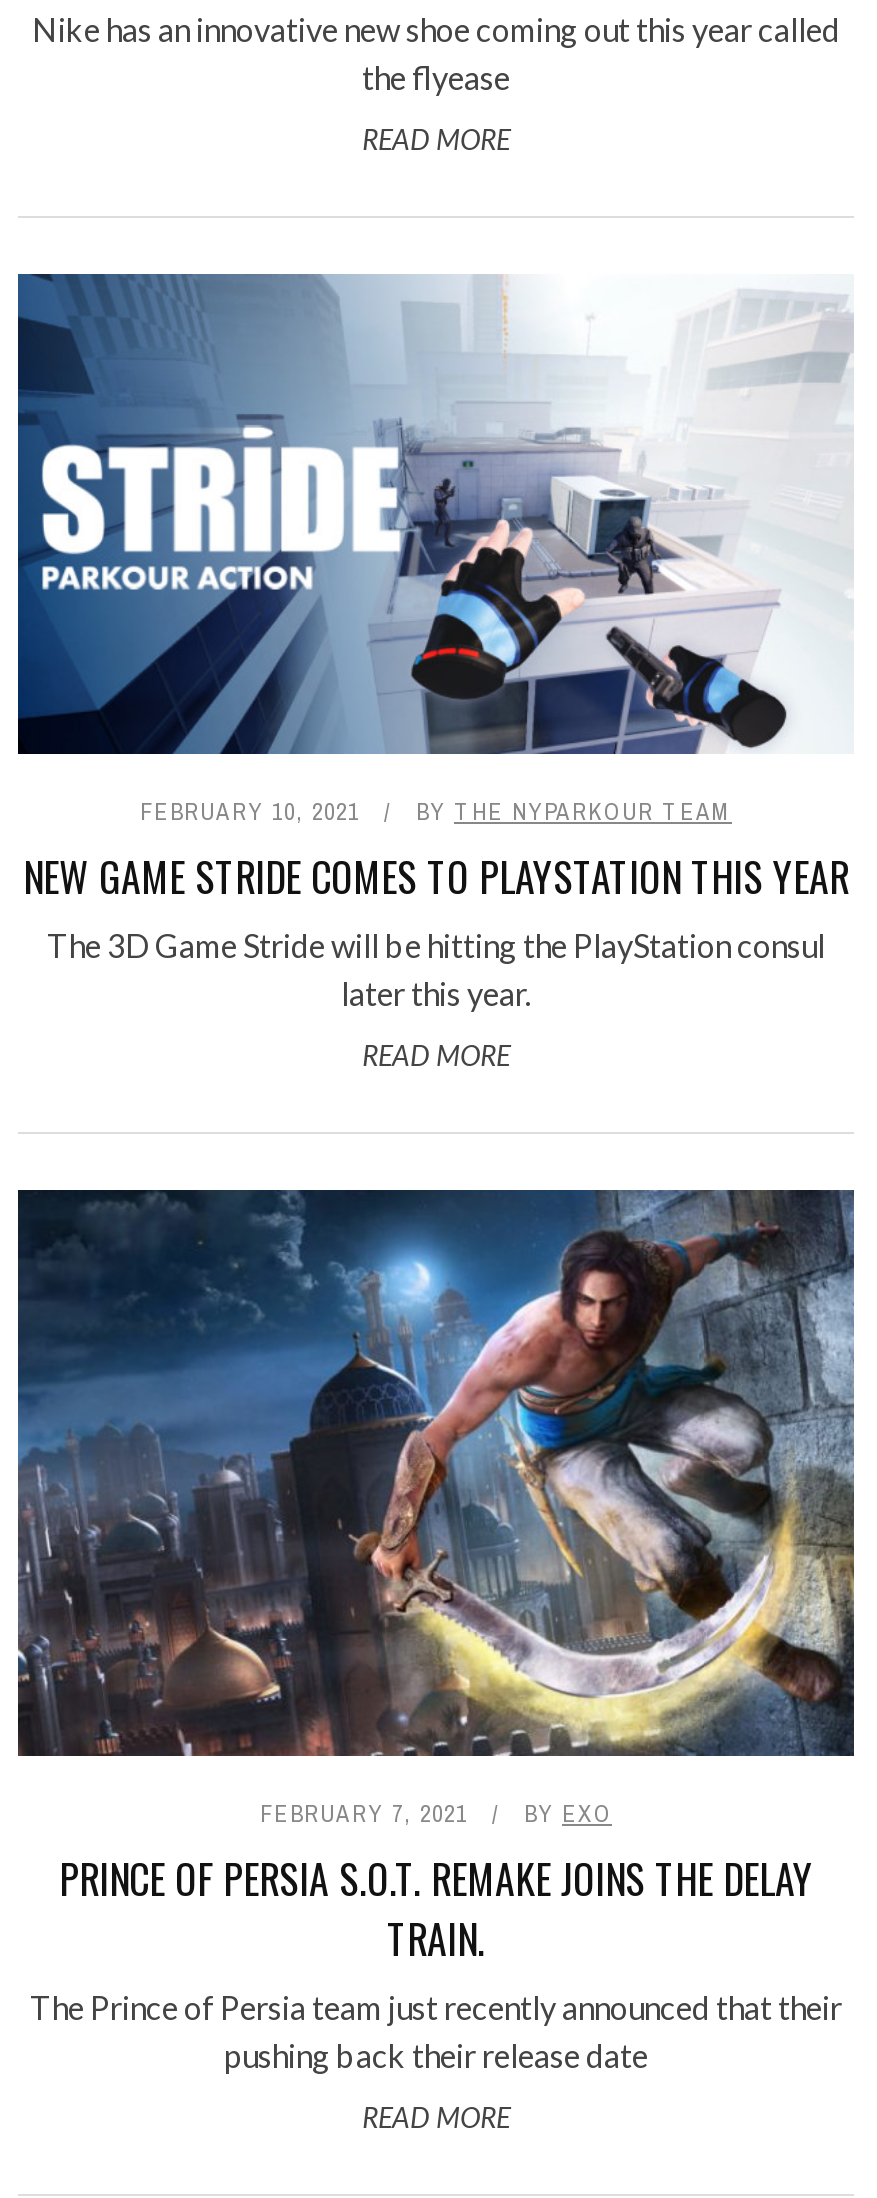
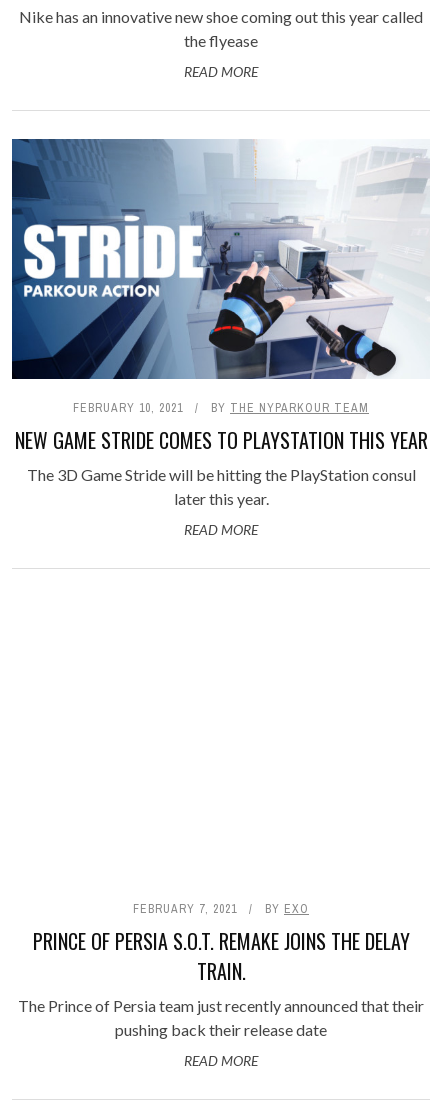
[16,1188,856,1758] [image] -> none

